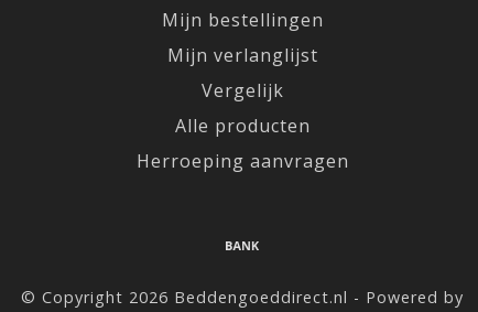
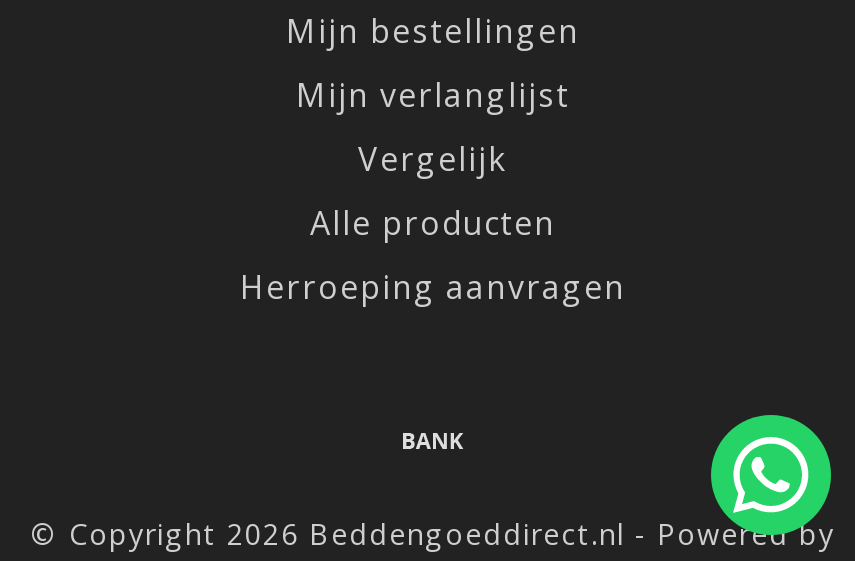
none -> [709,413,833,511] [image]

